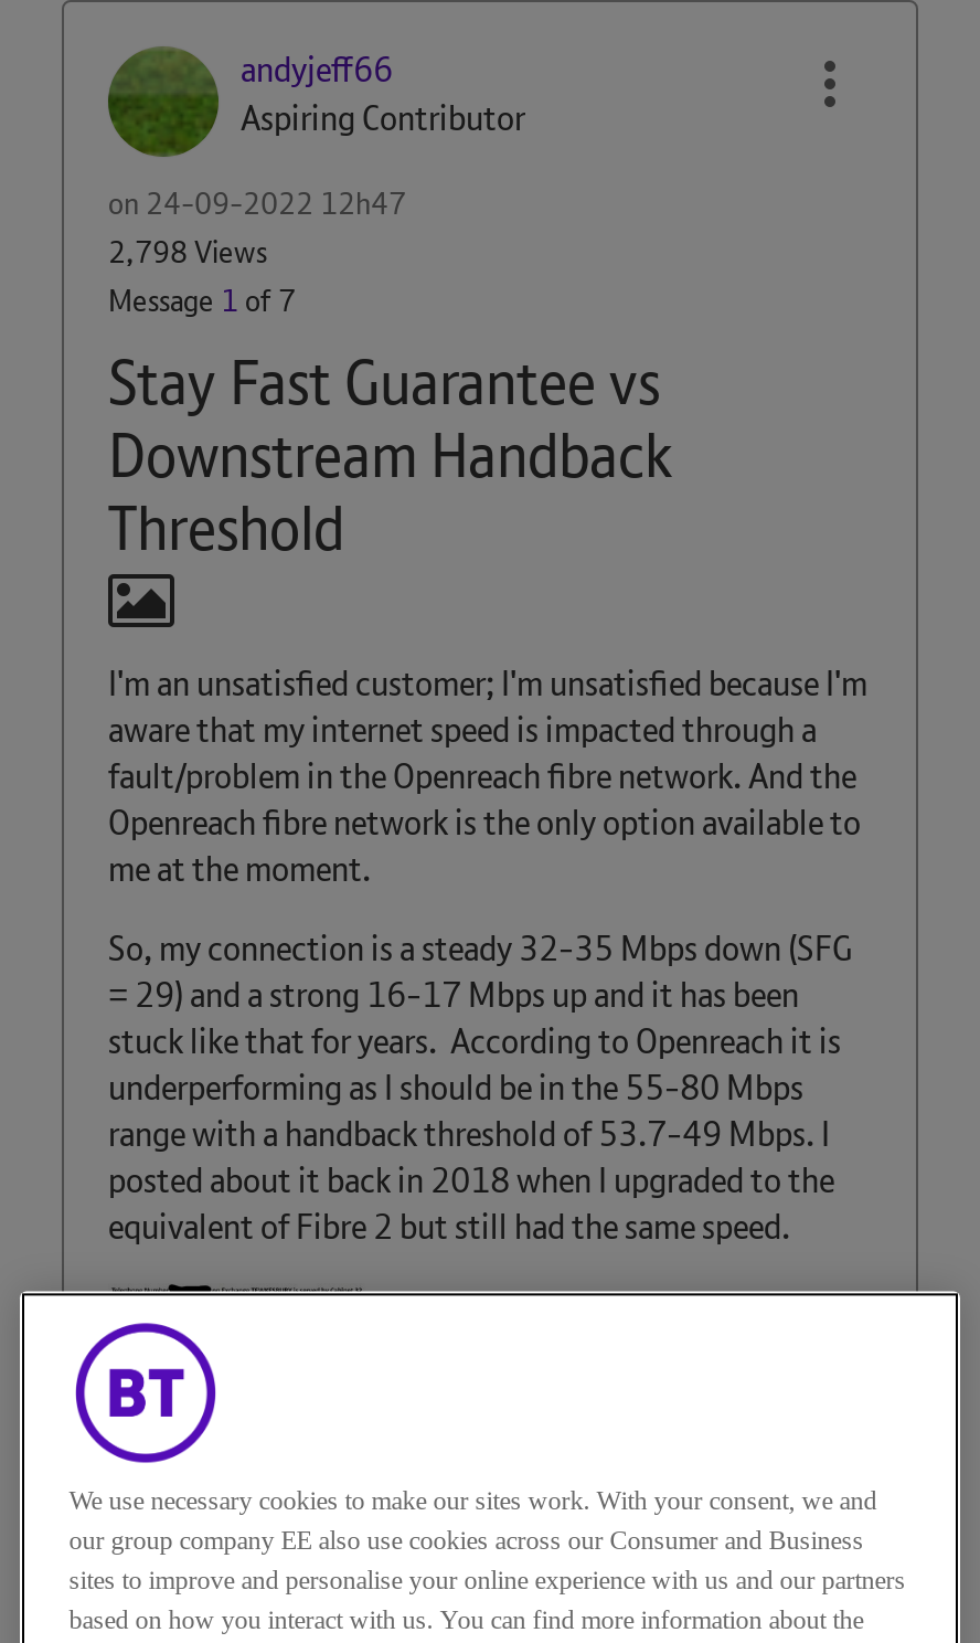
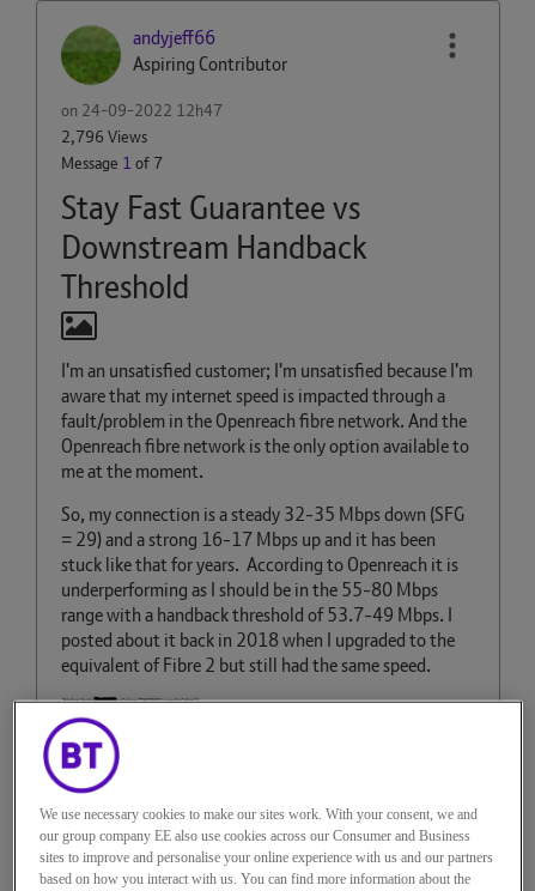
[108,232,267,272] 2,798 Views -> [61,126,147,147] 2,796 Views

